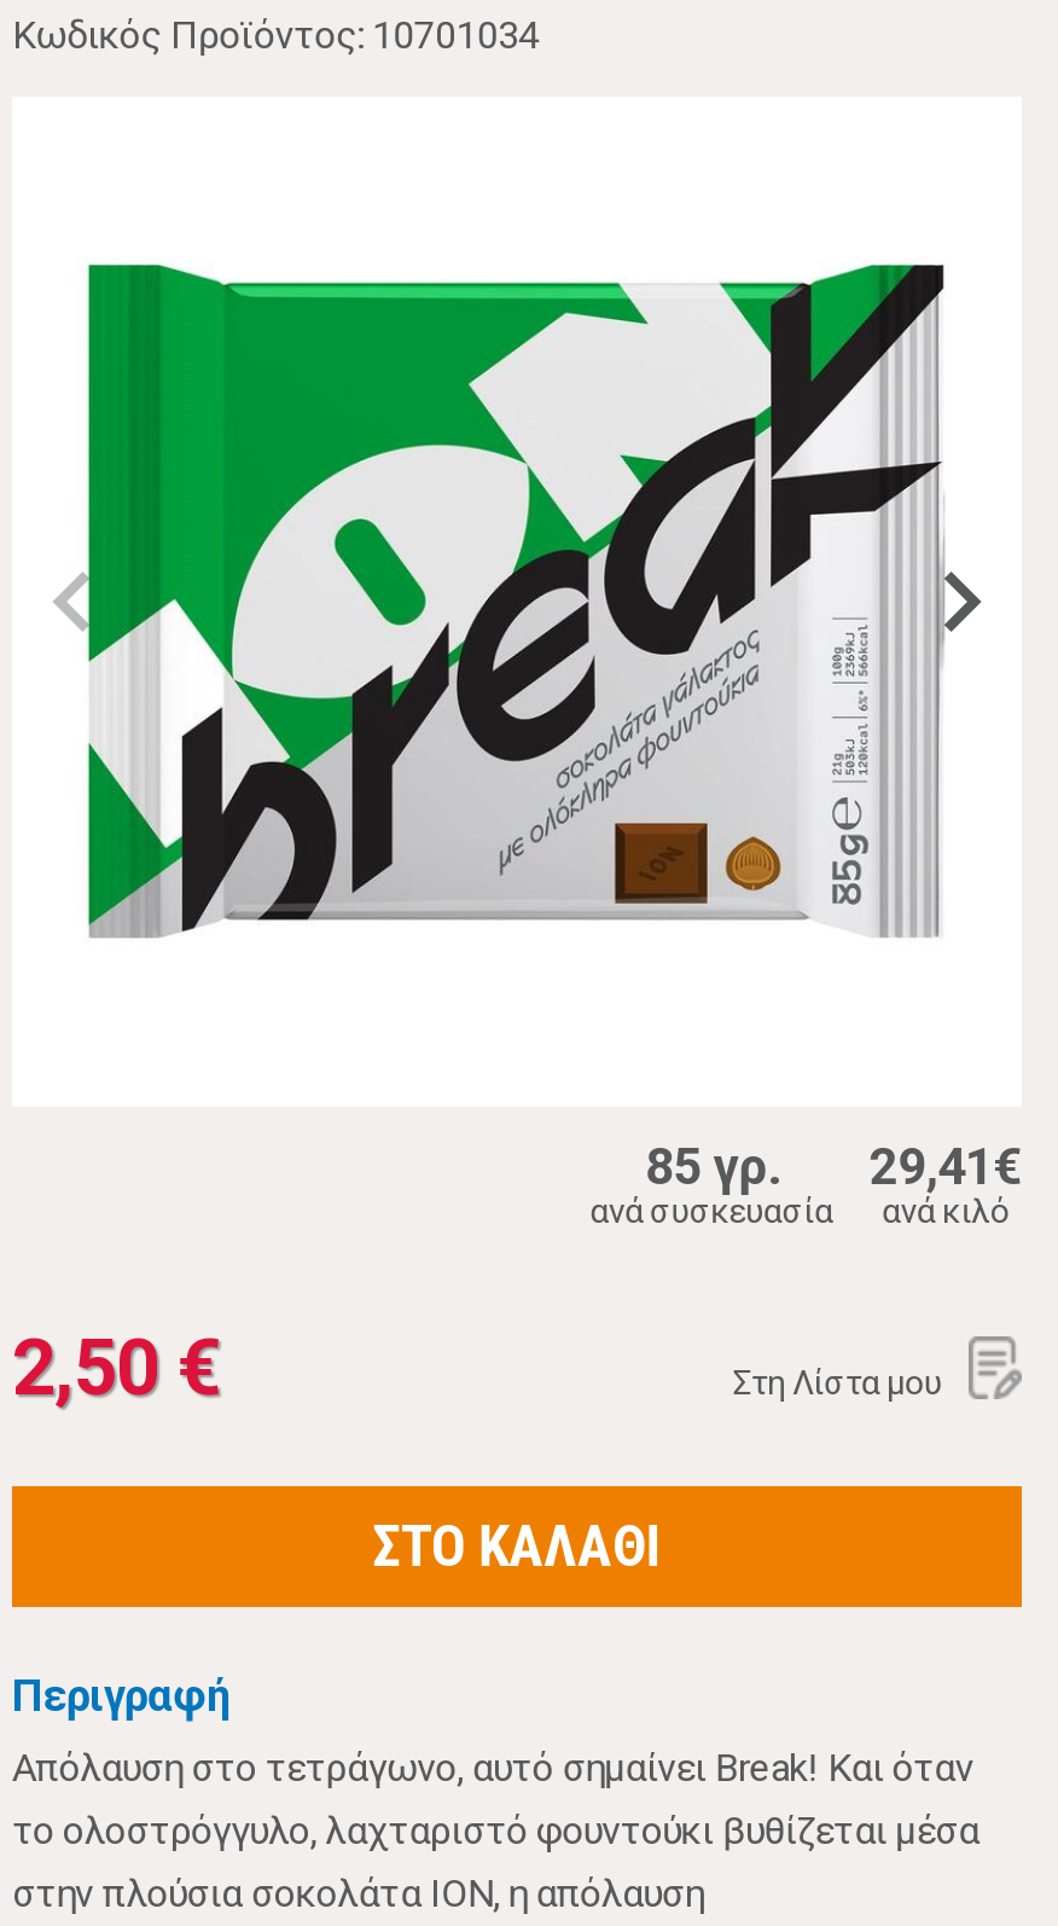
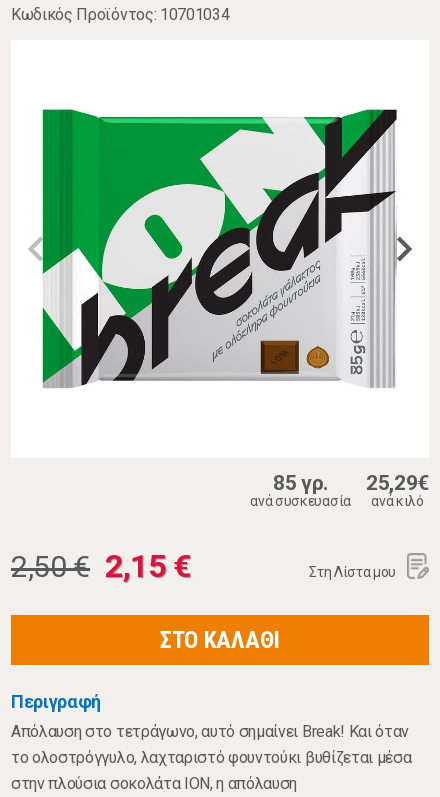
[645,1138,1022,1196] 85 γρ. 29,41€ -> [273,471,429,495] 85 γρ. 25,29€
[12,1322,220,1414] 2,50 € -> [11,547,191,585] 2,50 € 2,15 €

